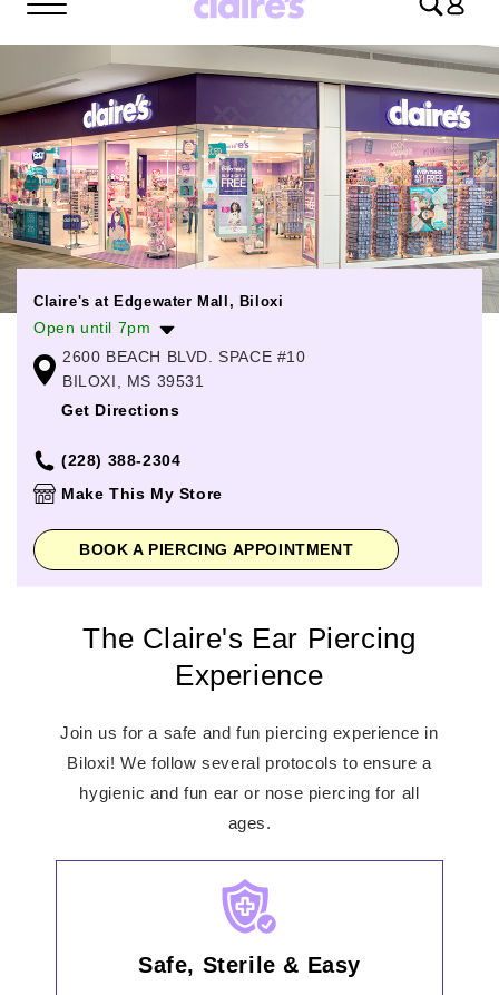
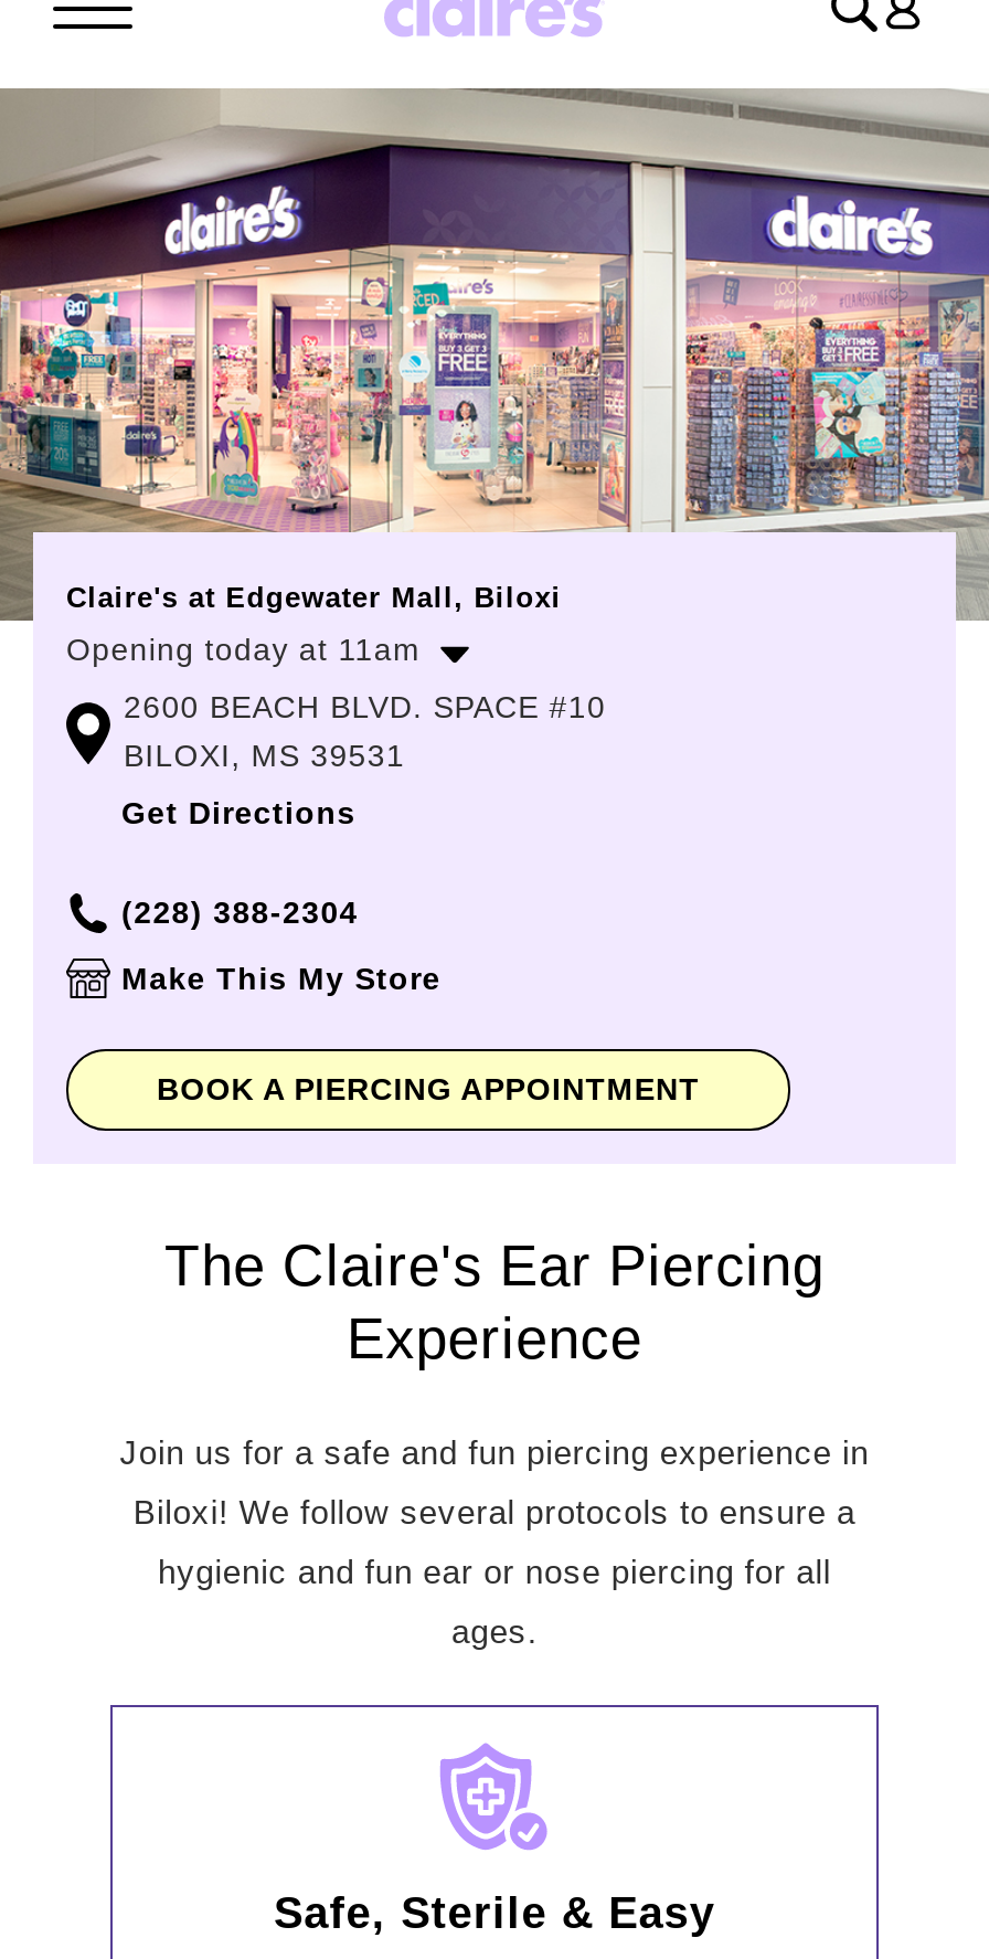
[33,318,151,336] Open until 7pm -> [66,631,421,667] Opening today at 11am

